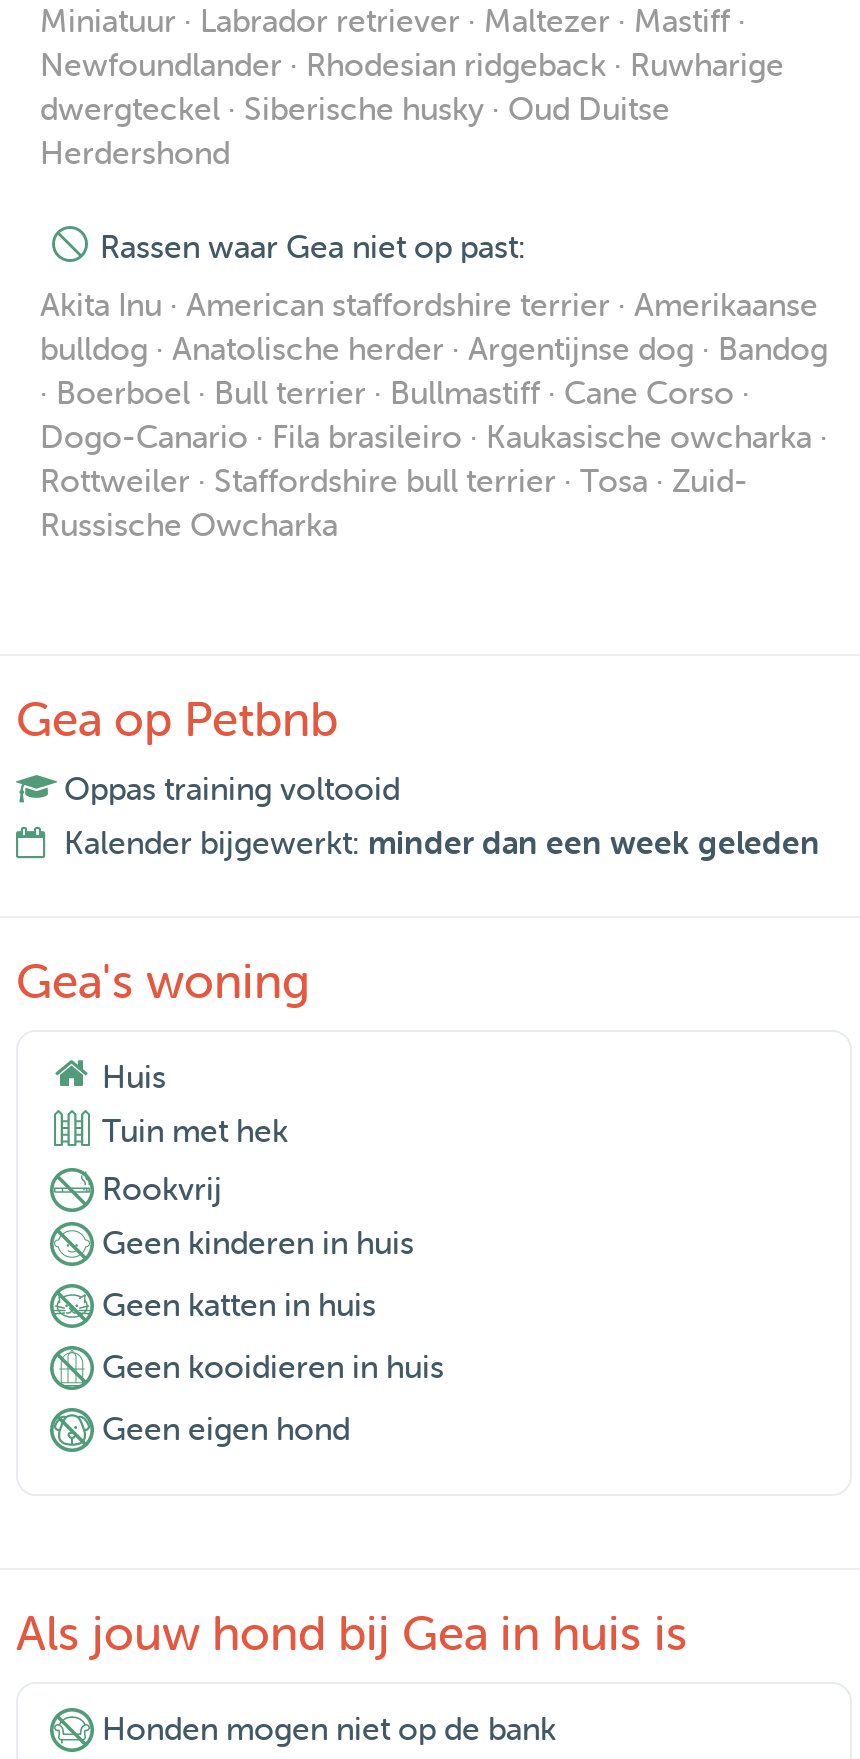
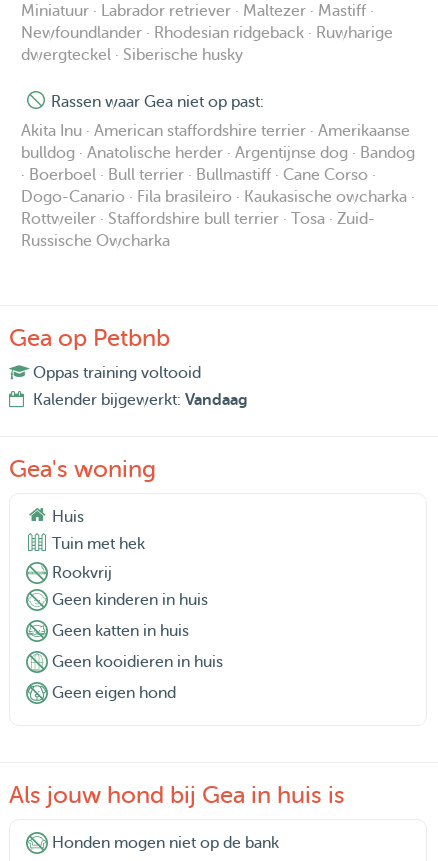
[40,93,670,173] dwergteckel · Siberische husky · Oud Duitse | Herdershond -> [21,46,243,64] dwergteckel · Siberische husky
[64,827,820,863] Kalender bijgewerkt: minder dan een week geleden -> [33,391,248,409] Kalender bijgewerkt: Vandaag

